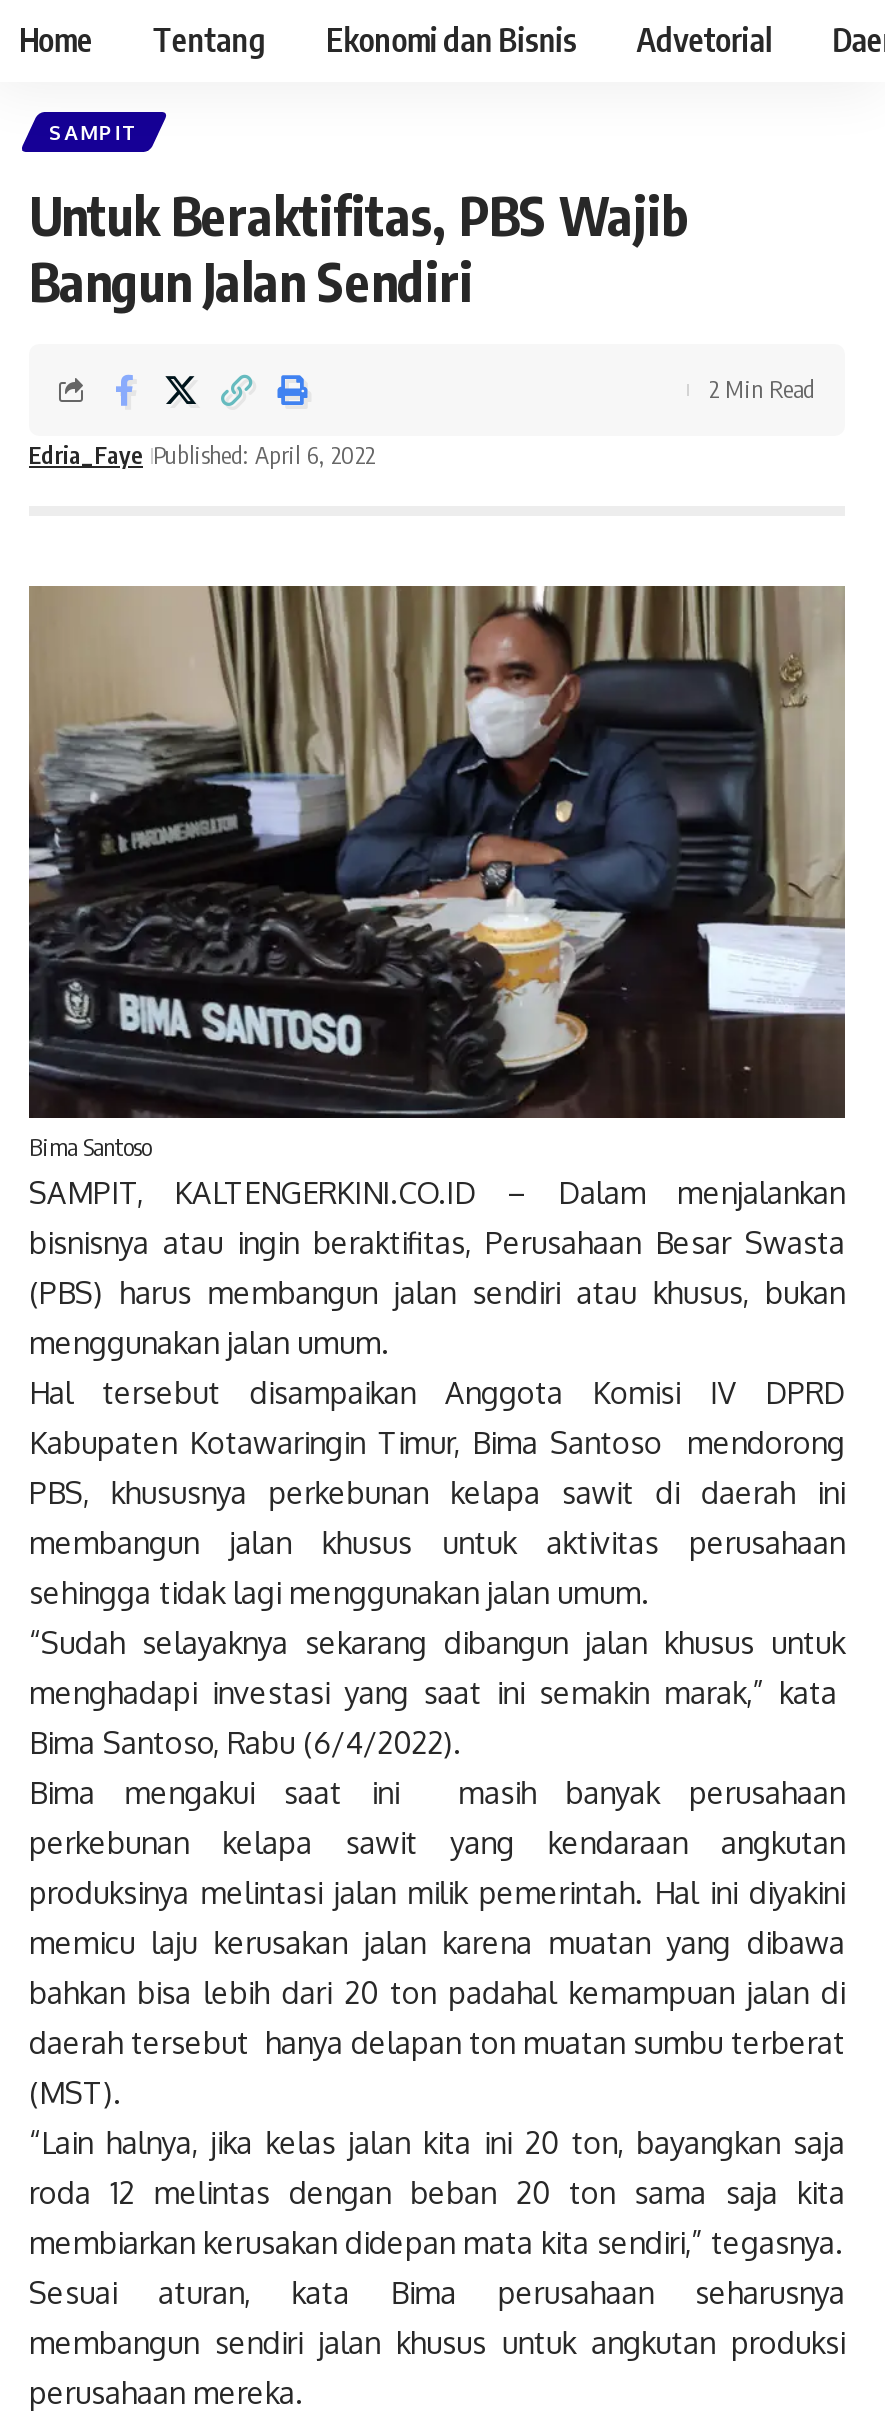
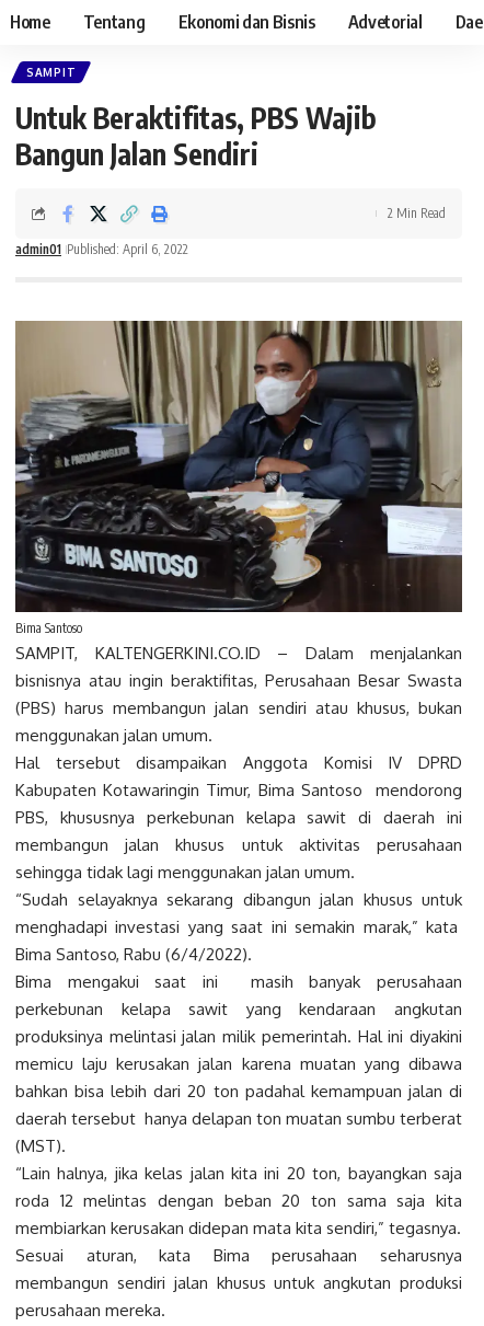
[29,440,375,470] Edria_Faye Published: April 6, 2022 -> [15,241,188,257] admin01 Published: April 6, 2022

